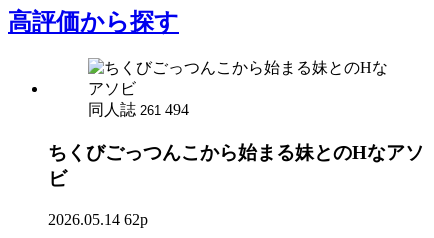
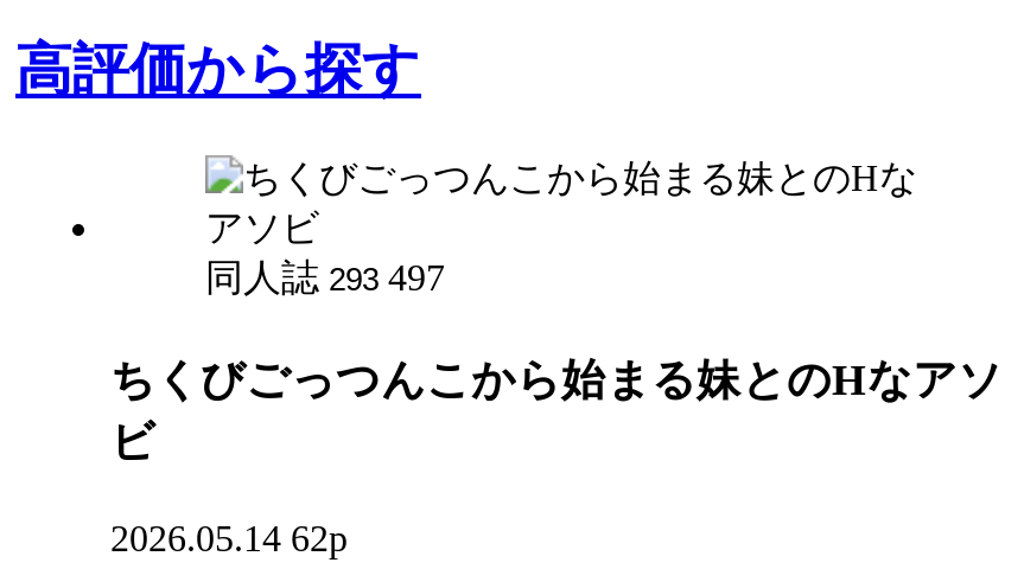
[88,101,189,118] 同人誌 261 494 -> [205,258,445,298] 同人誌 293 497

